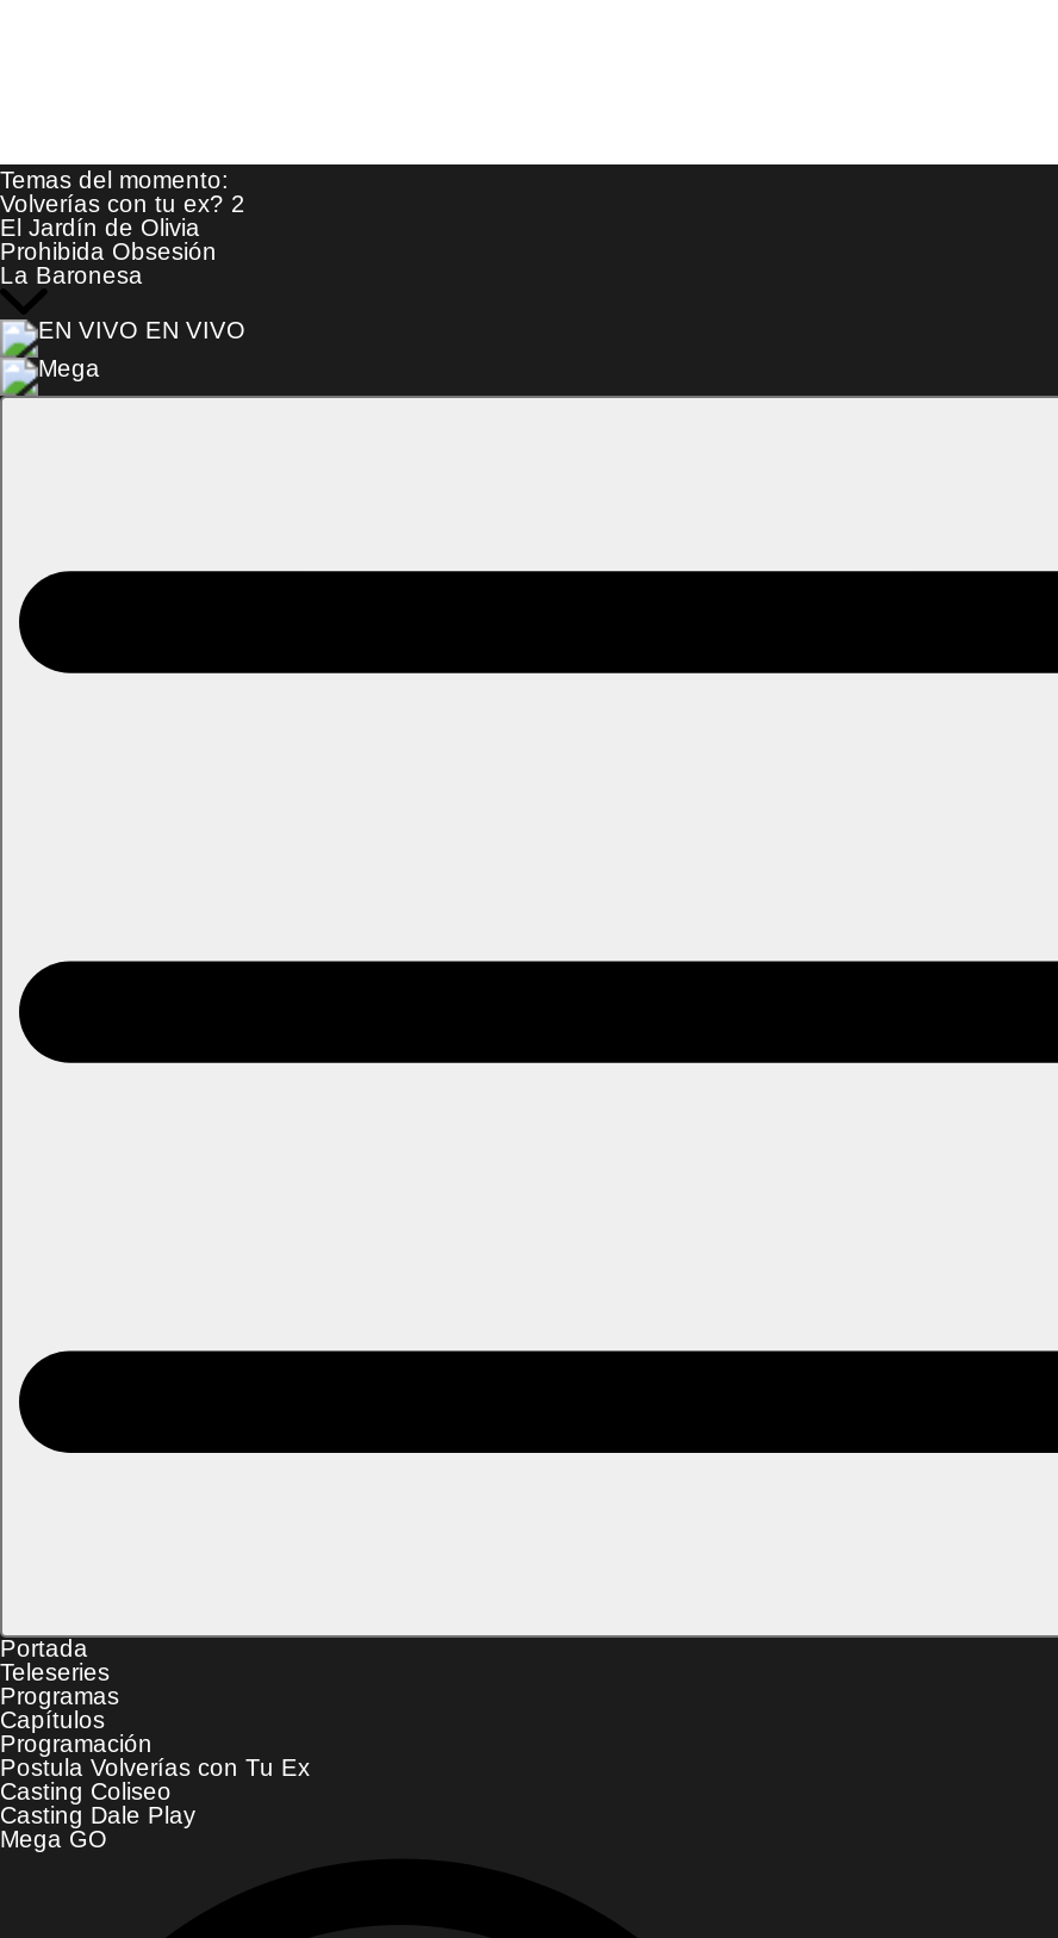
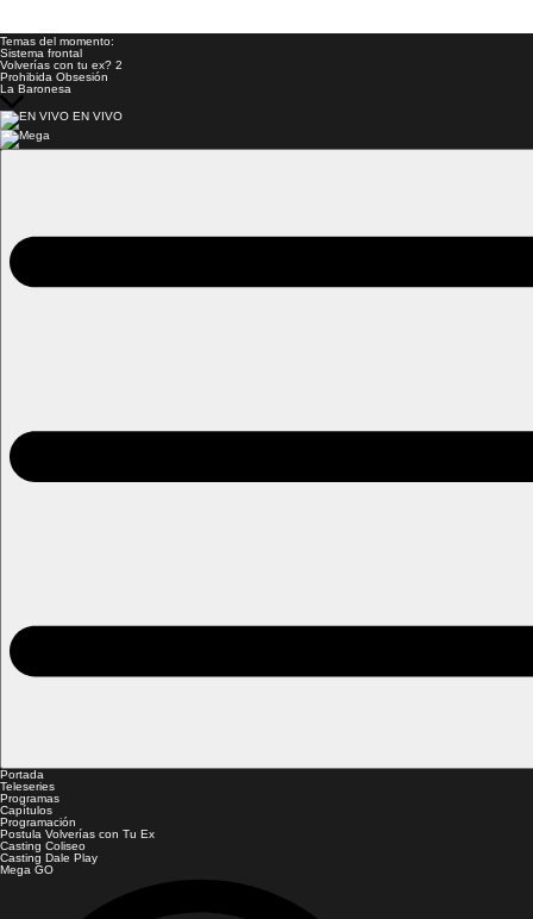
none -> [0,46,82,60] Sistema frontal
[0,215,200,241] El Jardín de Olivia -> none

